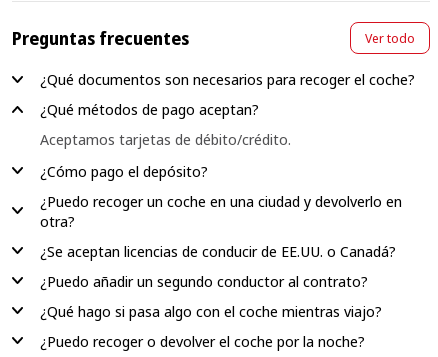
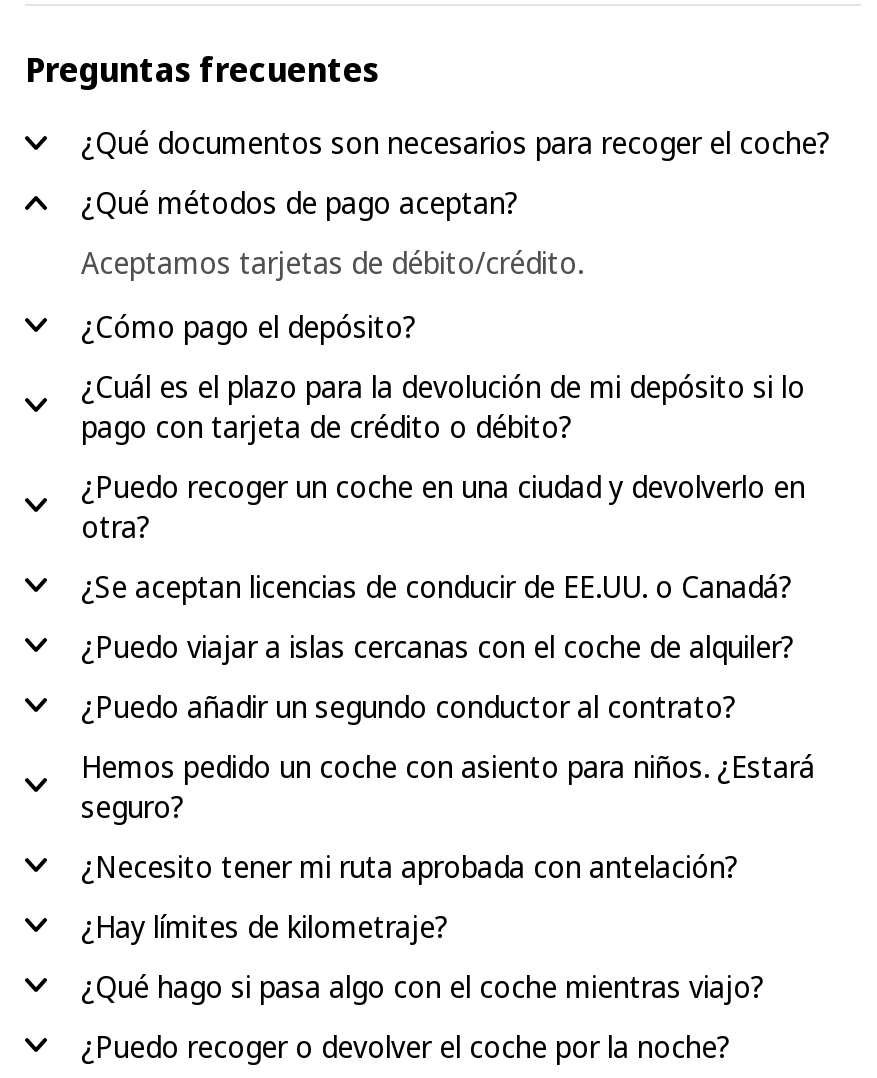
[365,29,415,47] Ver todo -> none
none -> [81,366,805,446] ¿Cuál es el plazo para la devolución de mi depósito si lo | pago con tarjeta de crédito o débito?
none -> [81,626,795,666] ¿Puedo viajar a islas cercanas con el coche de alquiler?
none -> [81,746,815,946] Hemos pedido un coche con asiento para niños. ¿Estará | seguro? | ¿Necesito tener mi ruta aprobada con antelación? | ¿Hay límites de kilometraje?

